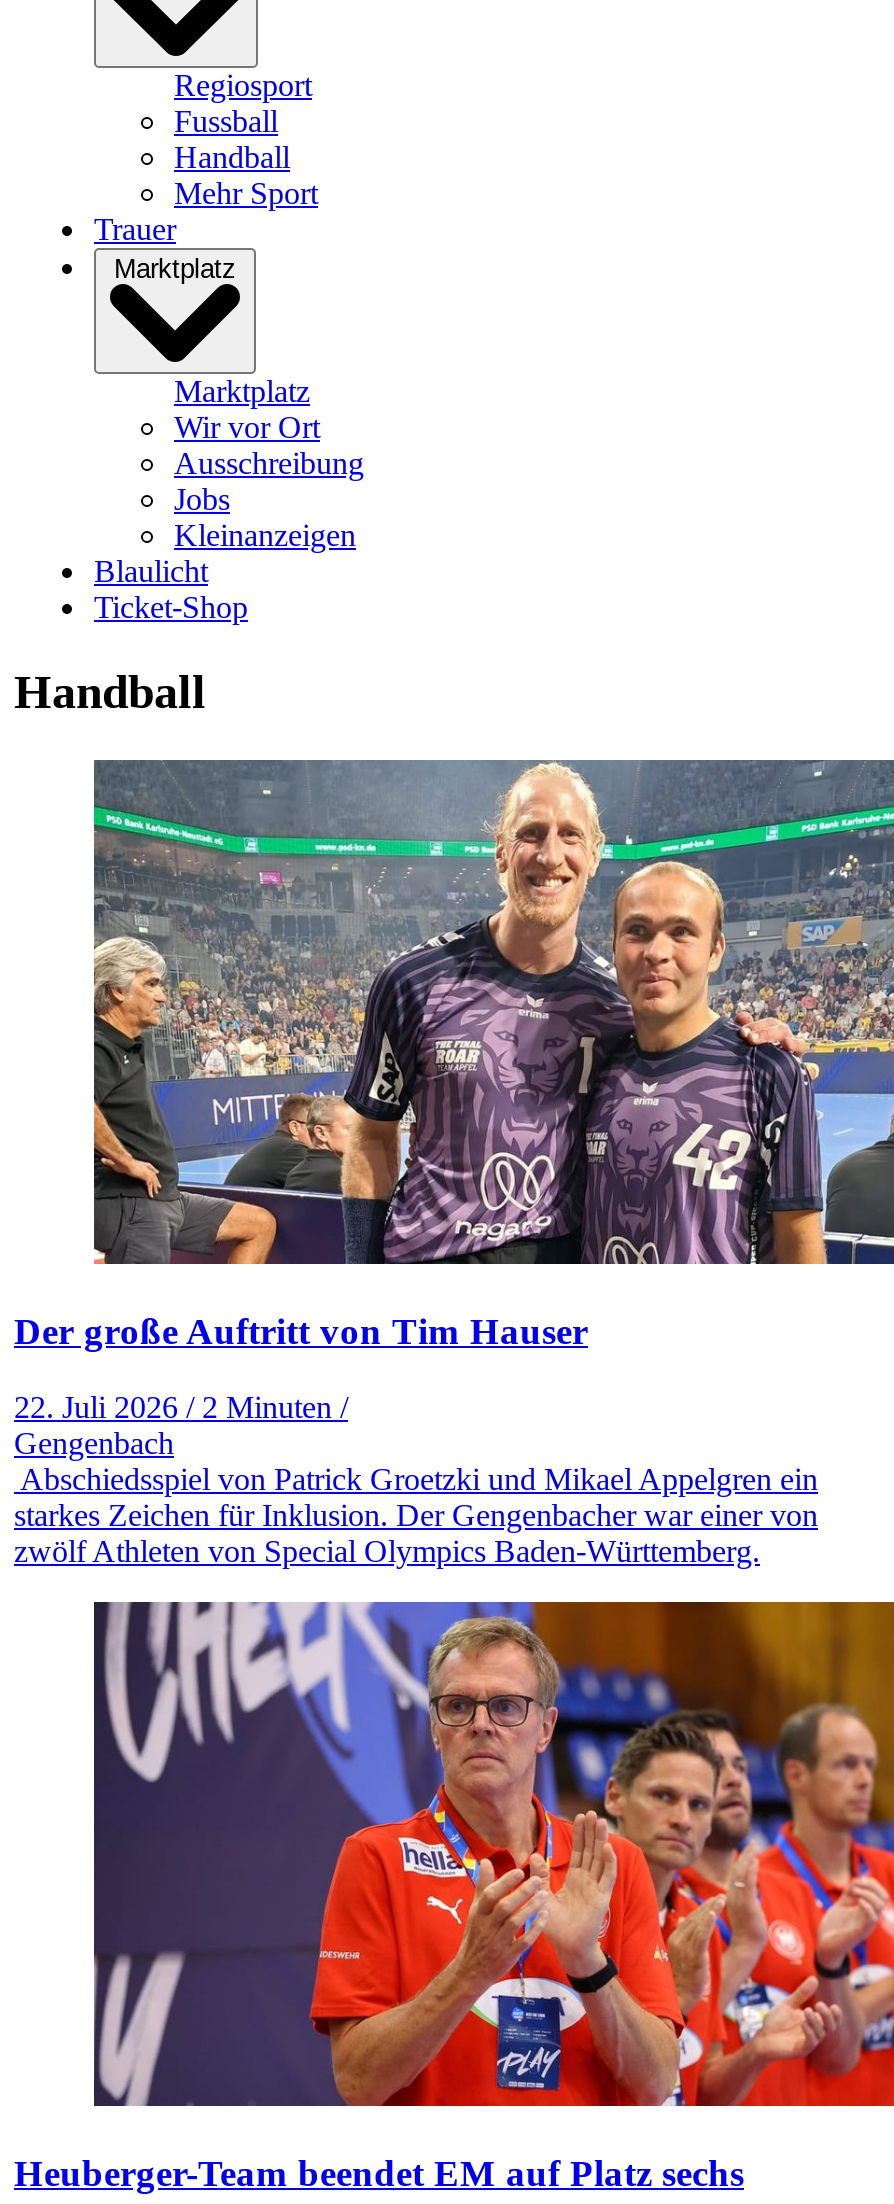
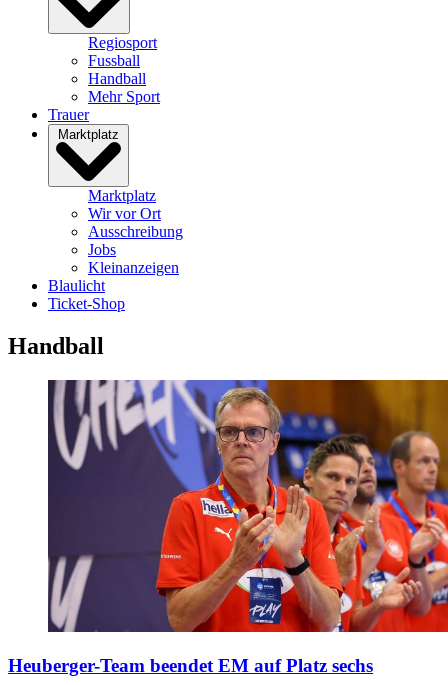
[14,758,888,1569] [image] | Der große Auftritt von Tim Hauser | 22. Juli 2026 / 2 Minuten / | Gengenbach | Abschiedsspiel von Patrick Groetzki und Mikael Appelgren ein | starkes Zeichen für Inklusion. Der Gengenbacher war einer von | zwölf Athleten von Special Olympics Baden-Württemberg. -> none

